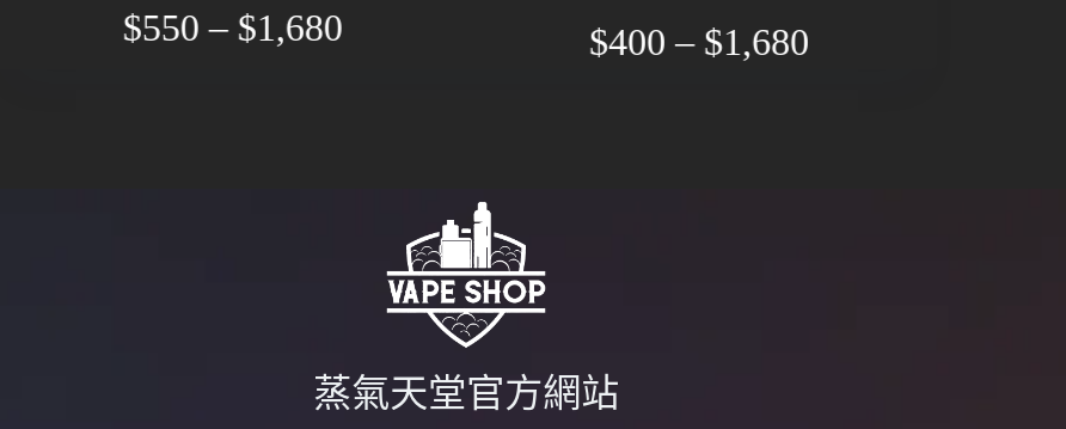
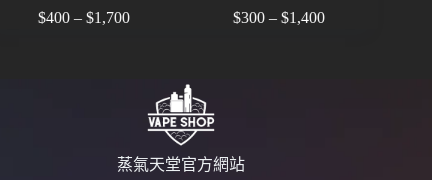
[123,8,343,49] $550 – $1,680 -> [37,9,129,26] $400 – $1,700
[590,22,810,63] $400 – $1,680 -> [233,9,325,26] $300 – $1,400

